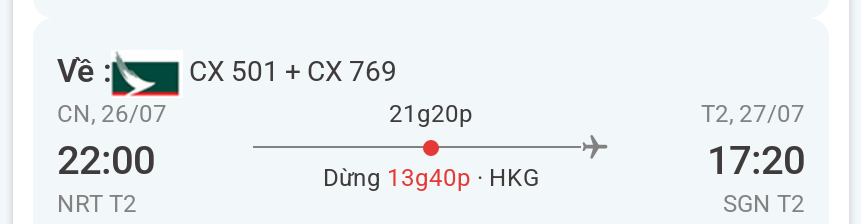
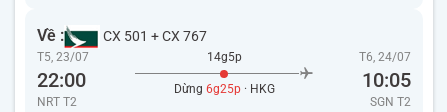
[57,55,397,128] CX 501 + CX 769 | CN, 26/07 -> [37,28,207,64] CX 501 + CX 767 | T5, 23/07
[389,100,473,128] 21g20p -> [206,50,241,64] 14g5p
[701,100,805,184] T2, 27/07 | 17:20 -> [359,50,411,92] T6, 24/07 | 10:05
[323,164,539,192] Dừng 13g40p · HKG -> [173,82,274,96] Dừng 6g25p · HKG

